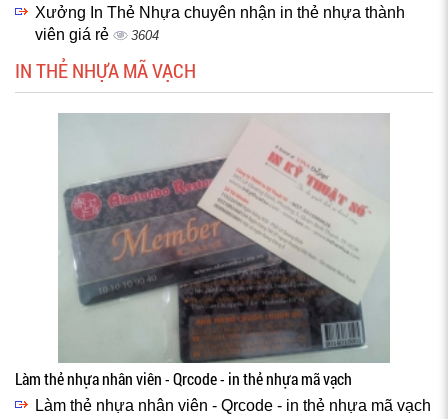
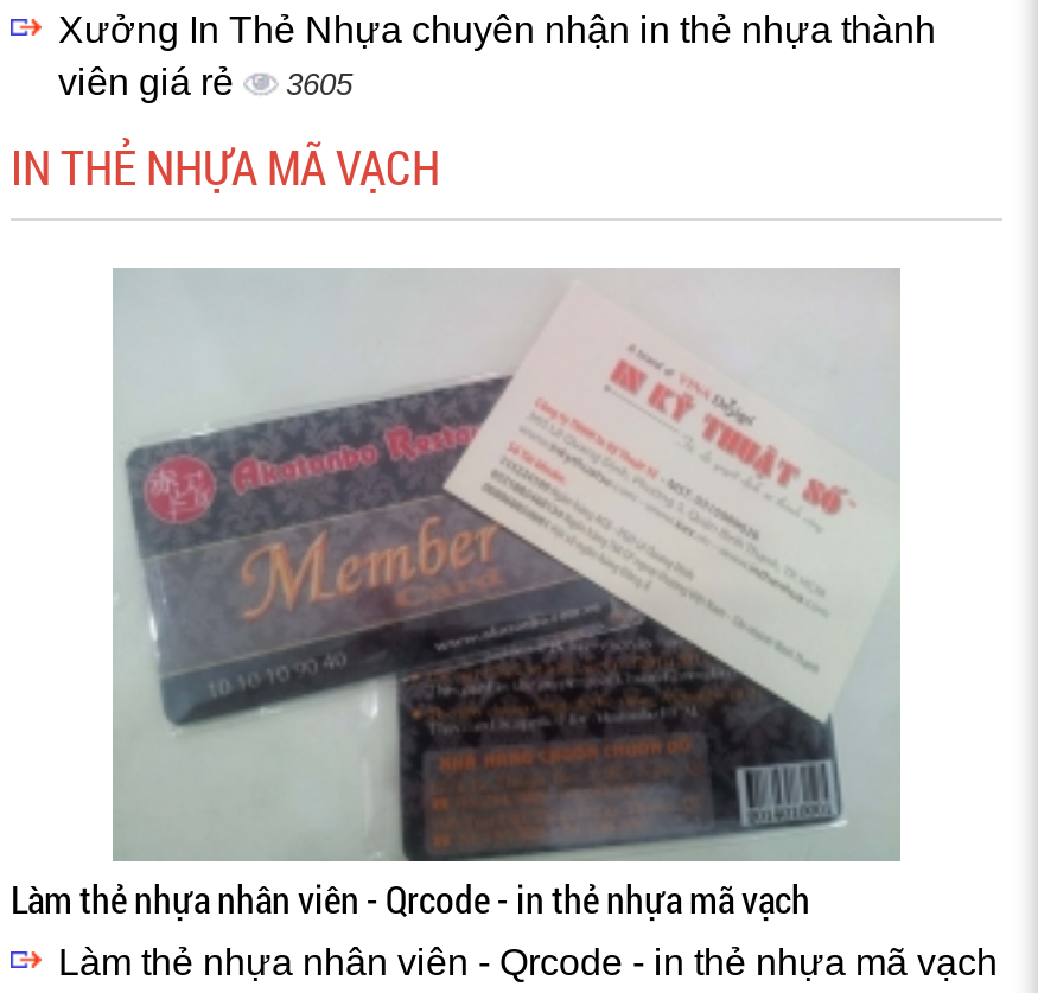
[35,26,159,43] viên giá rẻ 3604 -> [58,62,352,102] viên giá rẻ 3605

